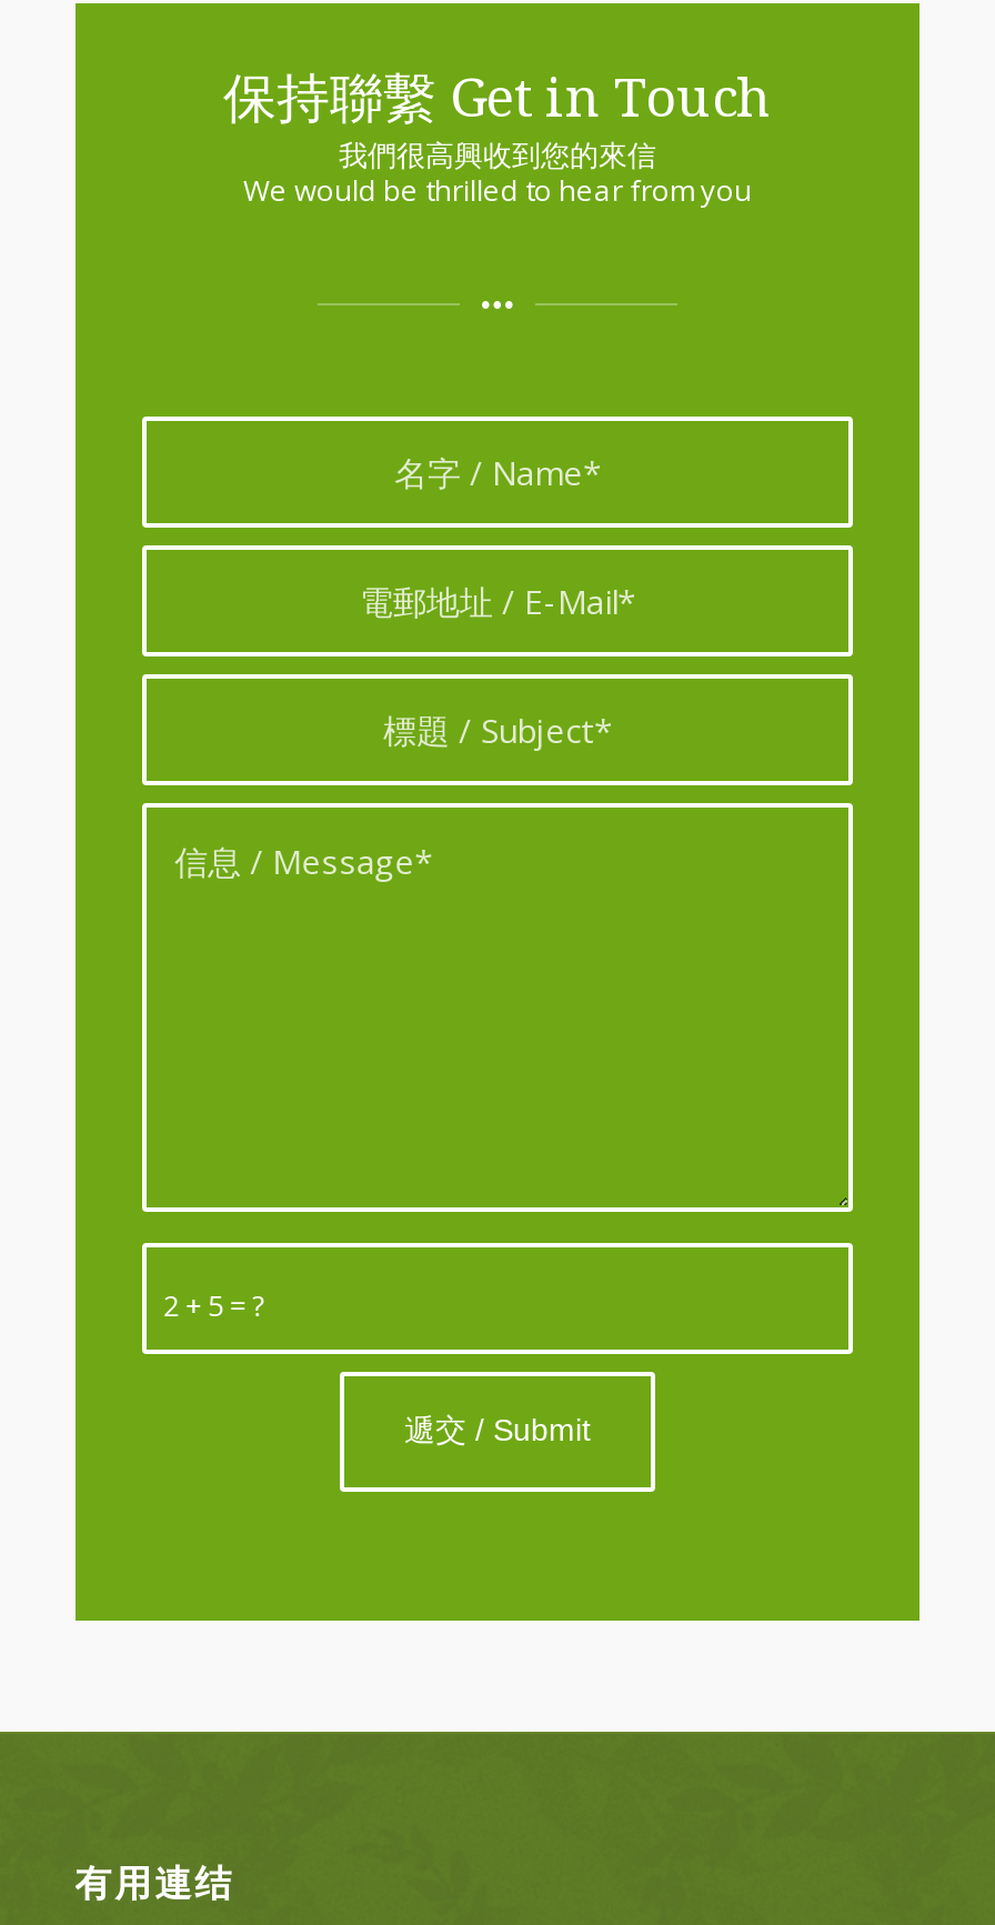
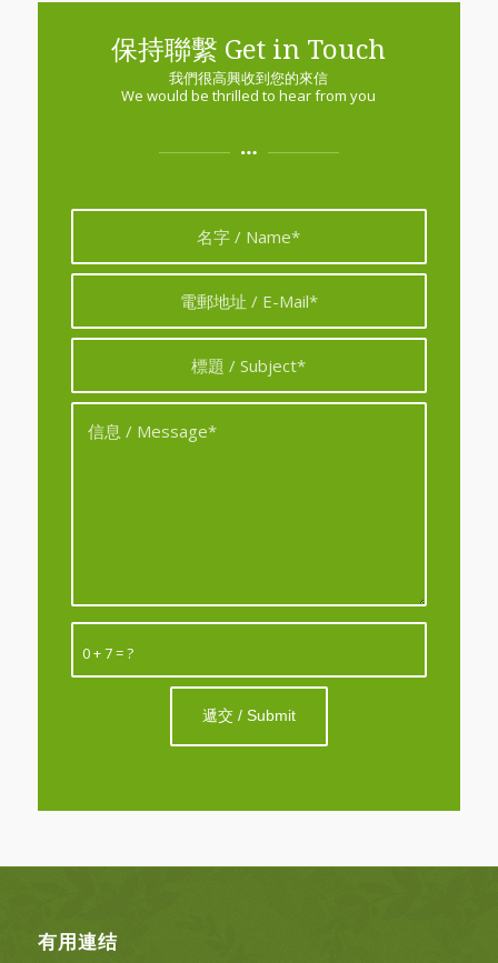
[163,1286,266,1326] 2 + 5 = ? -> [82,644,133,664] 0 + 7 = ?

